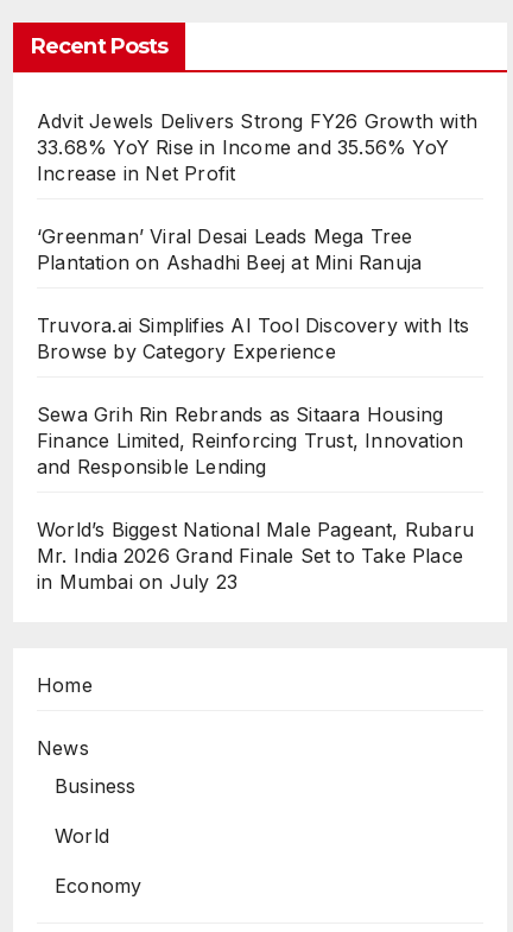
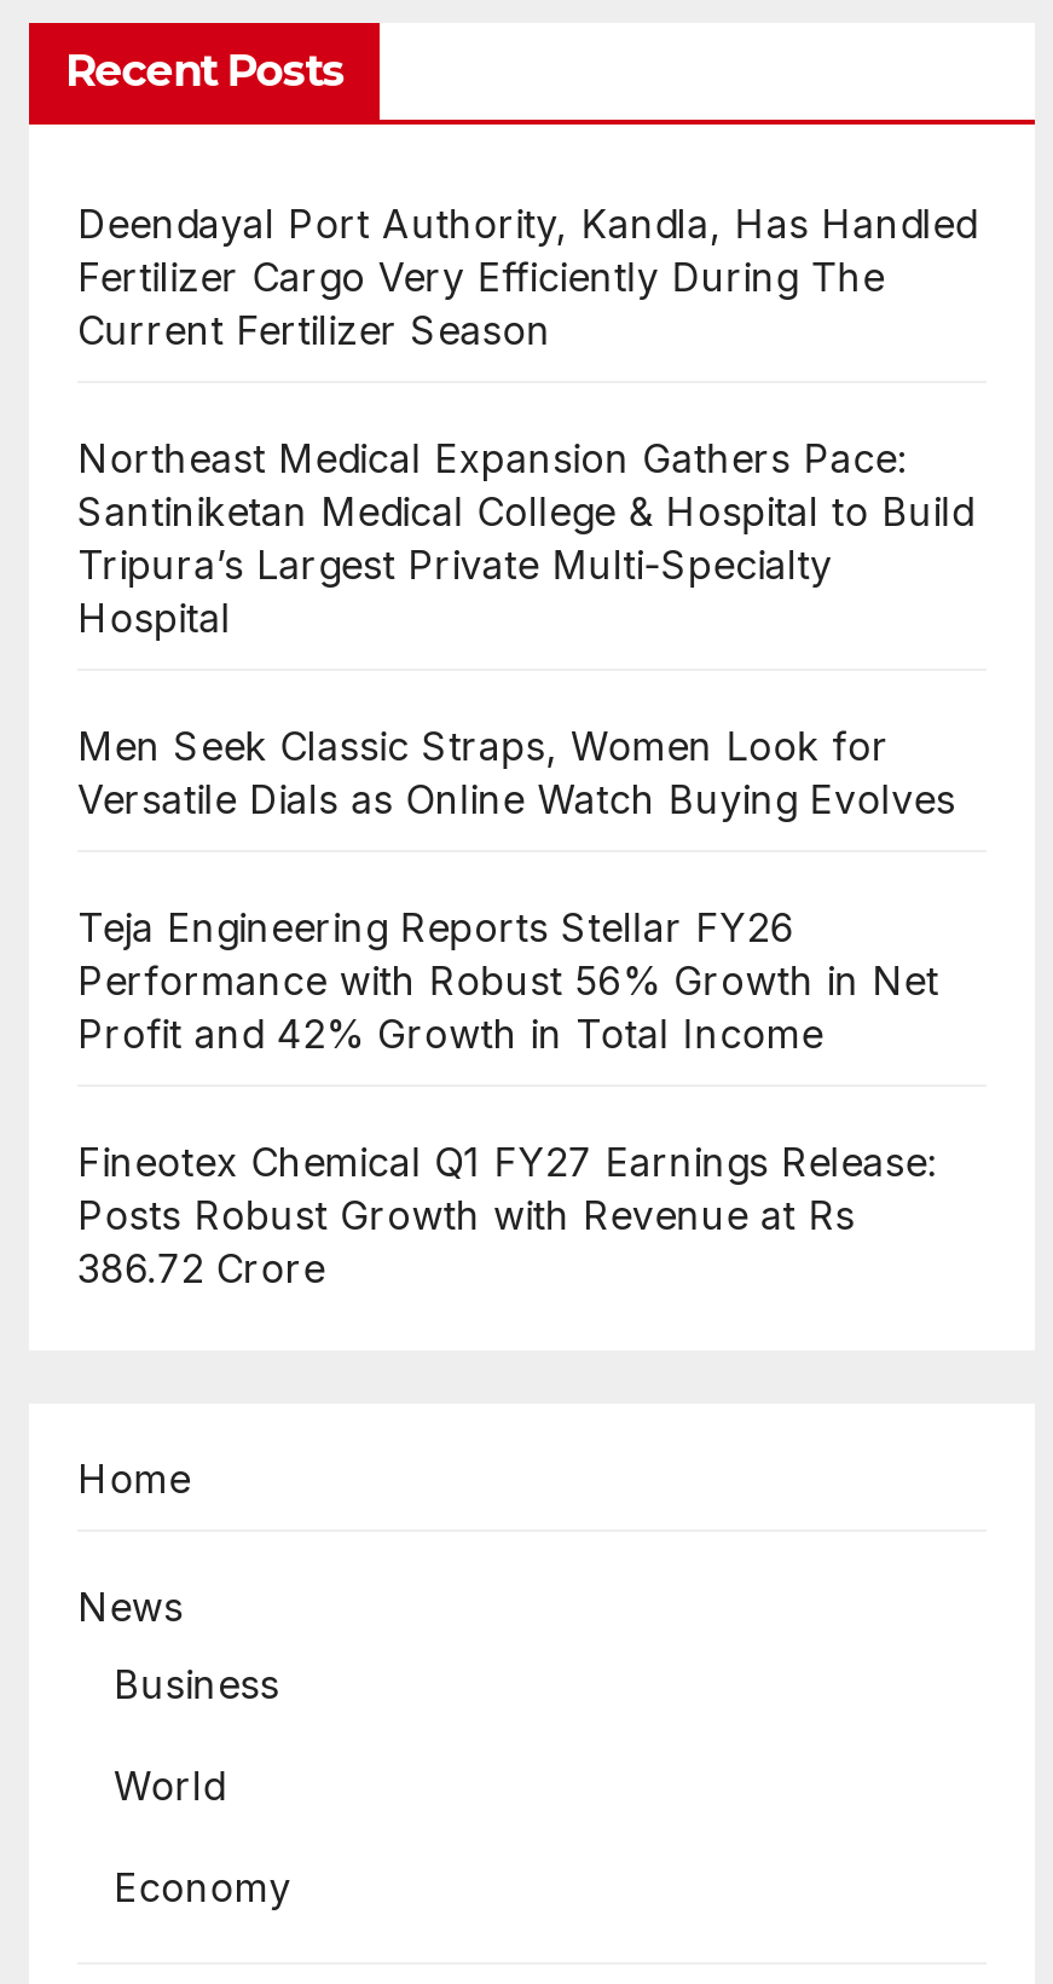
[37,110,477,186] Advit Jewels Delivers Strong FY26 Growth with | 33.68% YoY Rise in Income and 35.56% YoY | Increase in Net Profit -> [77,200,977,355] Deendayal Port Authority, Kandla, Has Handled | Fertilizer Cargo Very Efficiently During The | Current Fertilizer Season
[37,225,422,275] ‘Greenman’ Viral Desai Leads Mega Tree | Plantation on Ashadhi Beej at Mini Ranuja -> [77,435,973,643] Northeast Medical Expansion Gathers Pace: | Santiniketan Medical College & Hospital to Build | Tripura’s Largest Private Multi-Specialty | Hospital
[37,314,470,364] Truvora.ai Simplifies AI Tool Discovery with Its | Browse by Category Experience -> [77,723,956,824] Men Seek Classic Straps, Women Look for | Versatile Dials as Online Watch Buying Evolves
[37,403,463,479] Sewa Grih Rin Rebrands as Sitaara Housing | Finance Limited, Reinforcing Trust, Innovation | and Responsible Lending -> [77,904,939,1059] Teja Engineering Reports Stellar FY26 | Performance with Robust 56% Growth in Net | Profit and 42% Growth in Total Income
[37,518,474,594] World’s Biggest National Male Pageant, Rubaru | Mr. India 2026 Grand Finale Set to Take Place | in Mumbai on July 23 -> [77,1139,937,1293] Fineotex Chemical Q1 FY27 Earnings Release: | Posts Robust Growth with Revenue at Rs | 386.72 Crore

